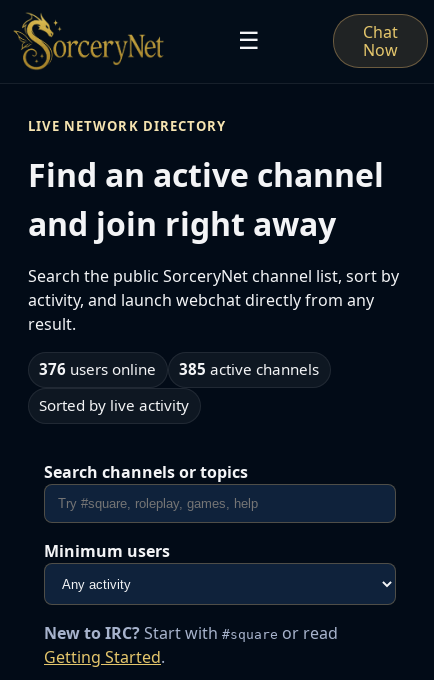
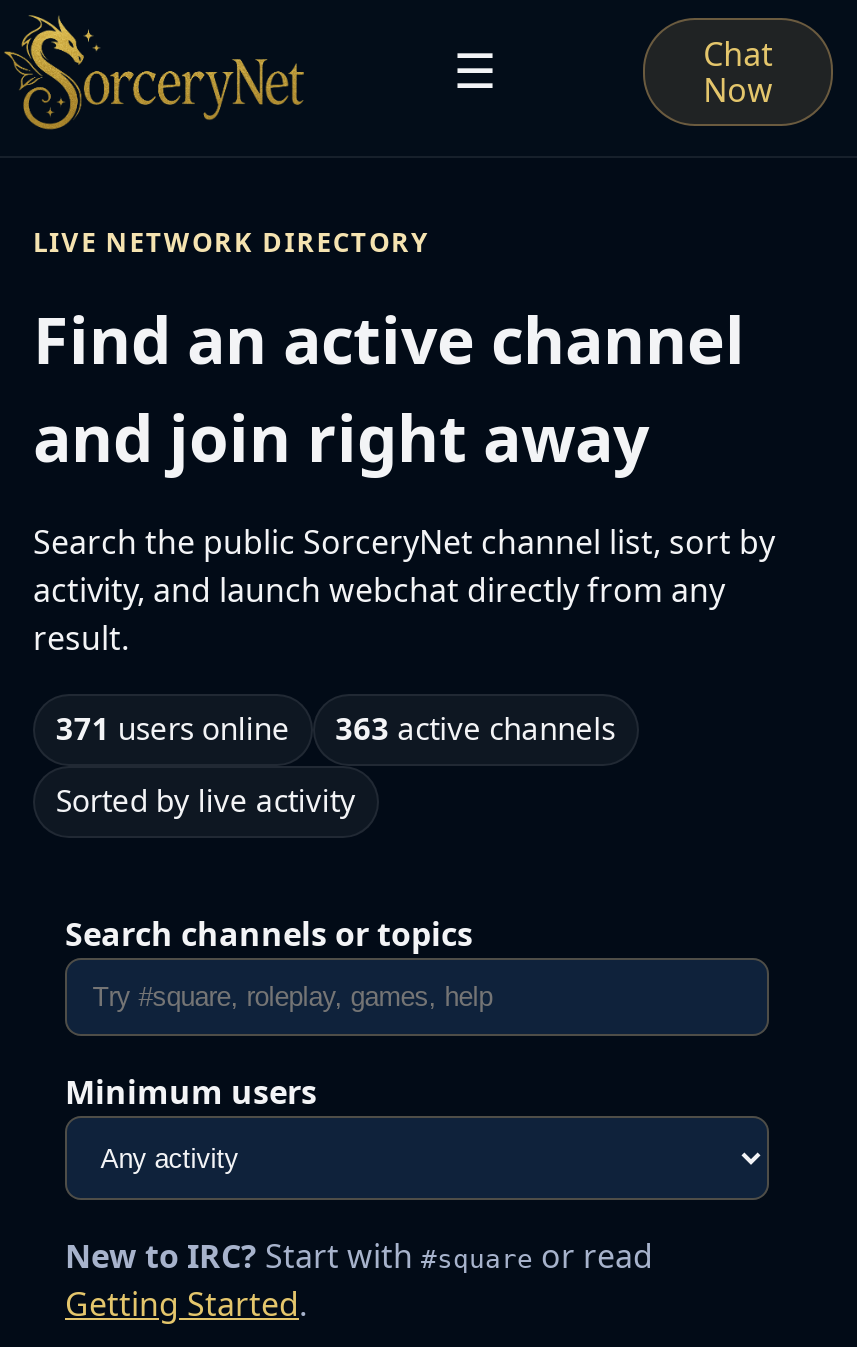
[39,359,156,379] 376 users online -> [56,708,290,748] 371 users online
[179,359,319,379] 385 active channels -> [335,708,615,748] 363 active channels

